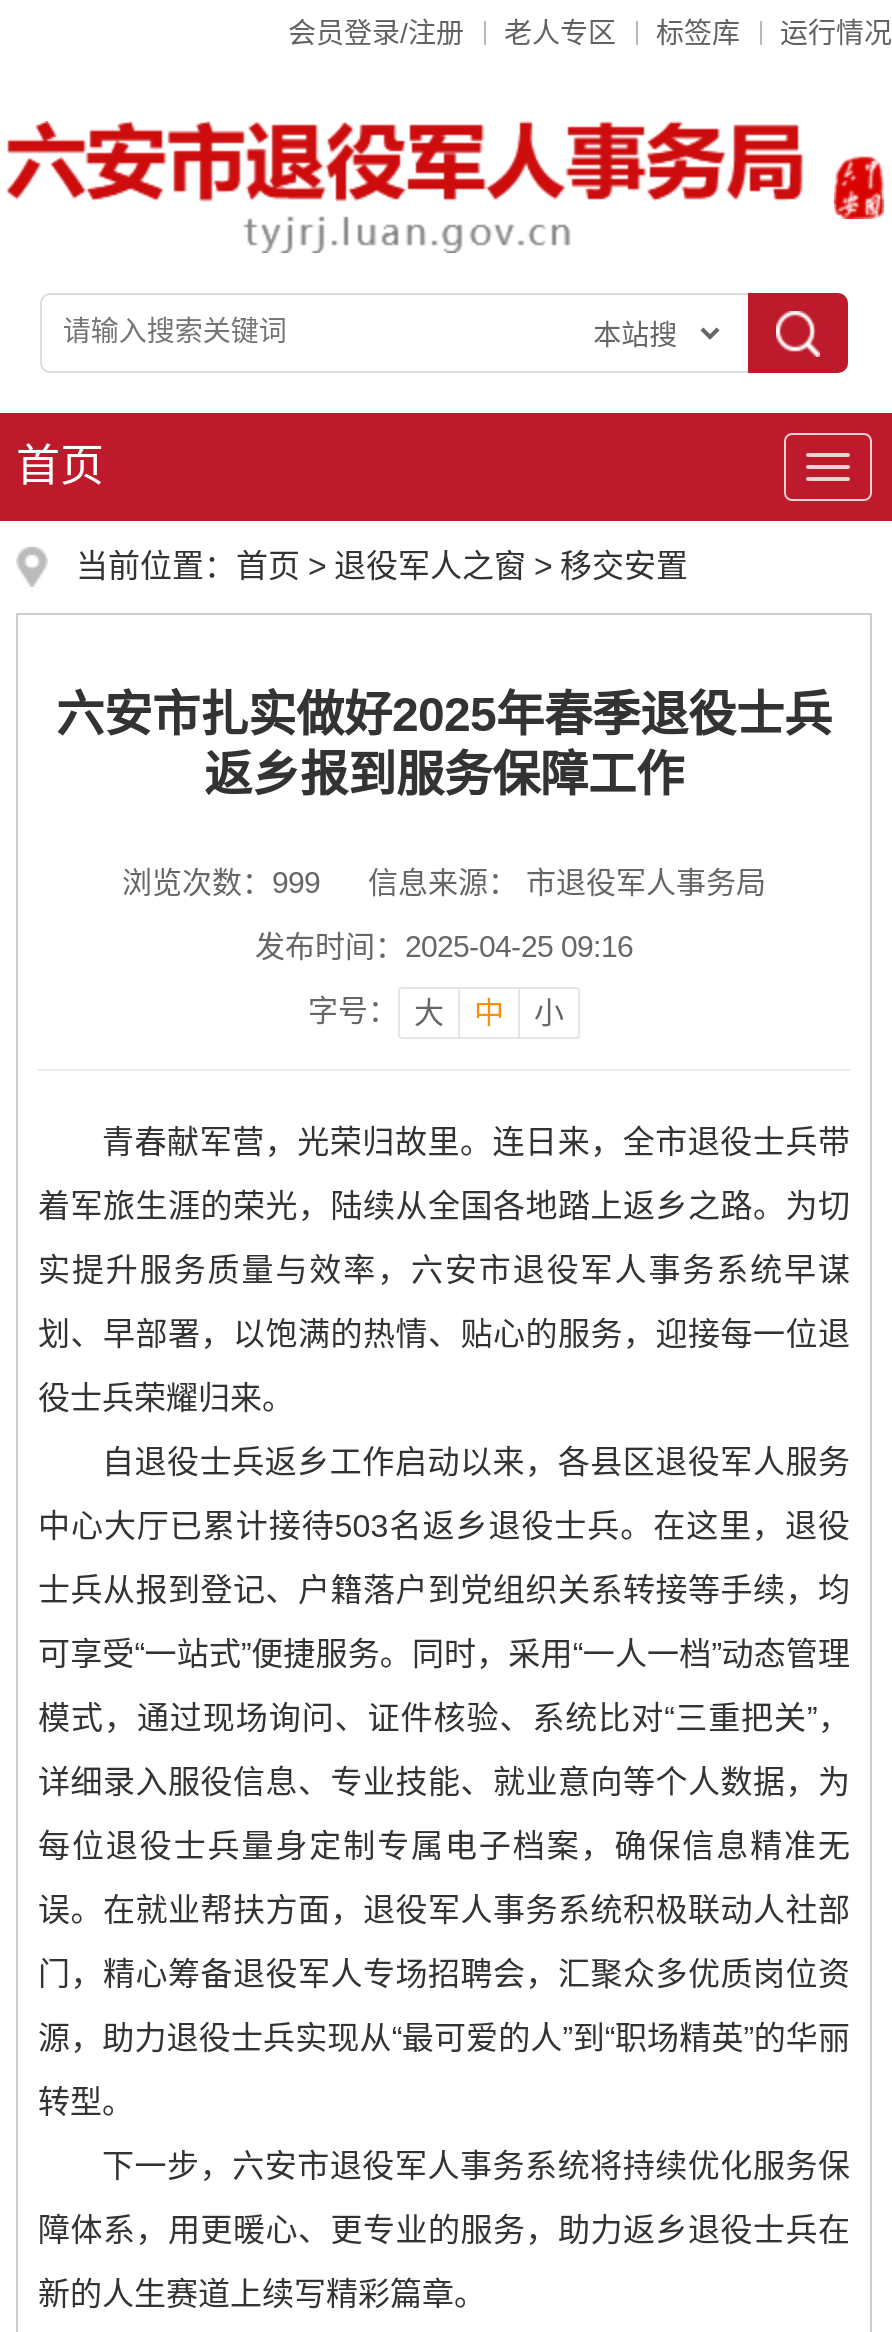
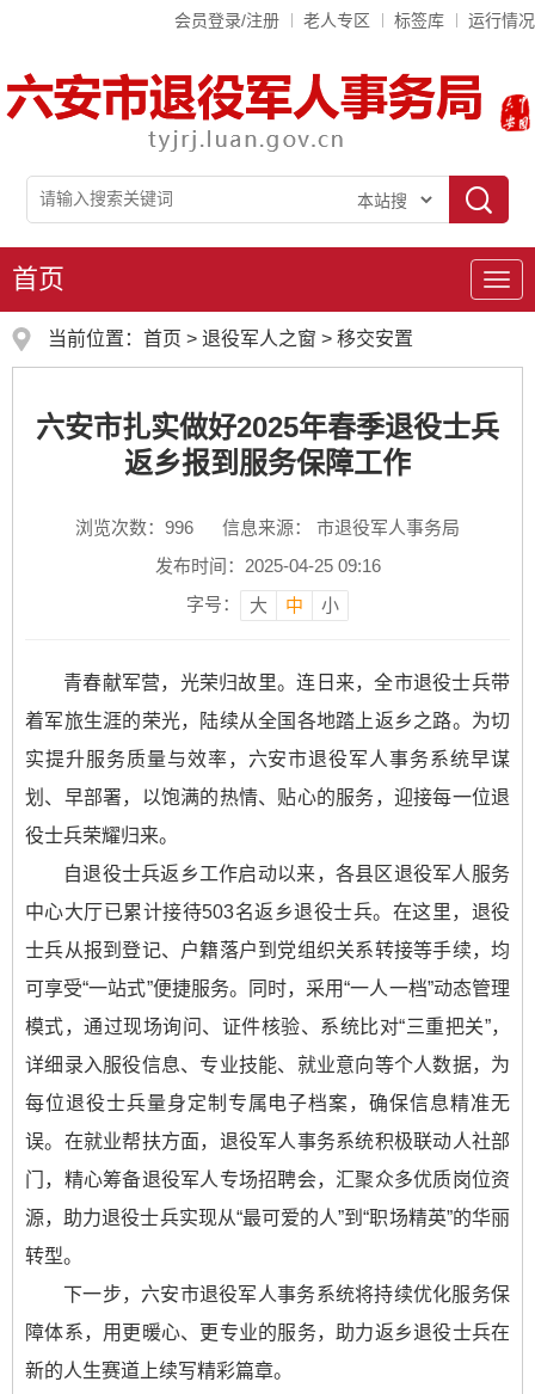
[122,865,766,899] 浏览次数：999 信息来源： 市退役军人事务局 -> [75,517,460,538] 浏览次数：996 信息来源： 市退役军人事务局

